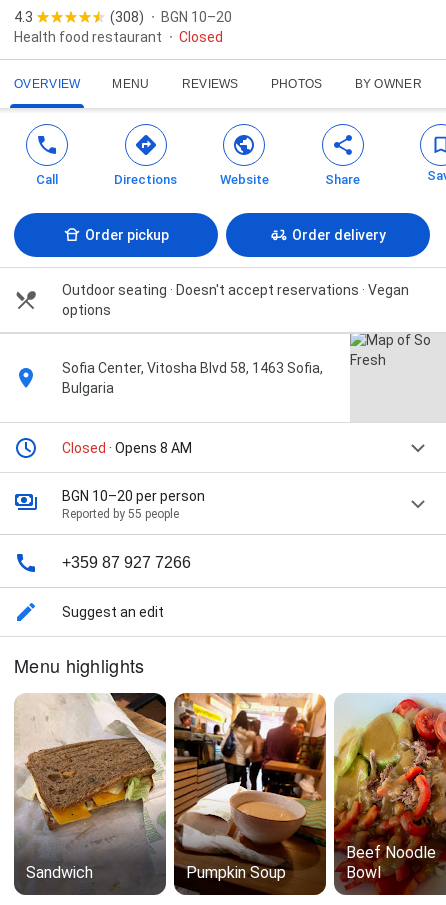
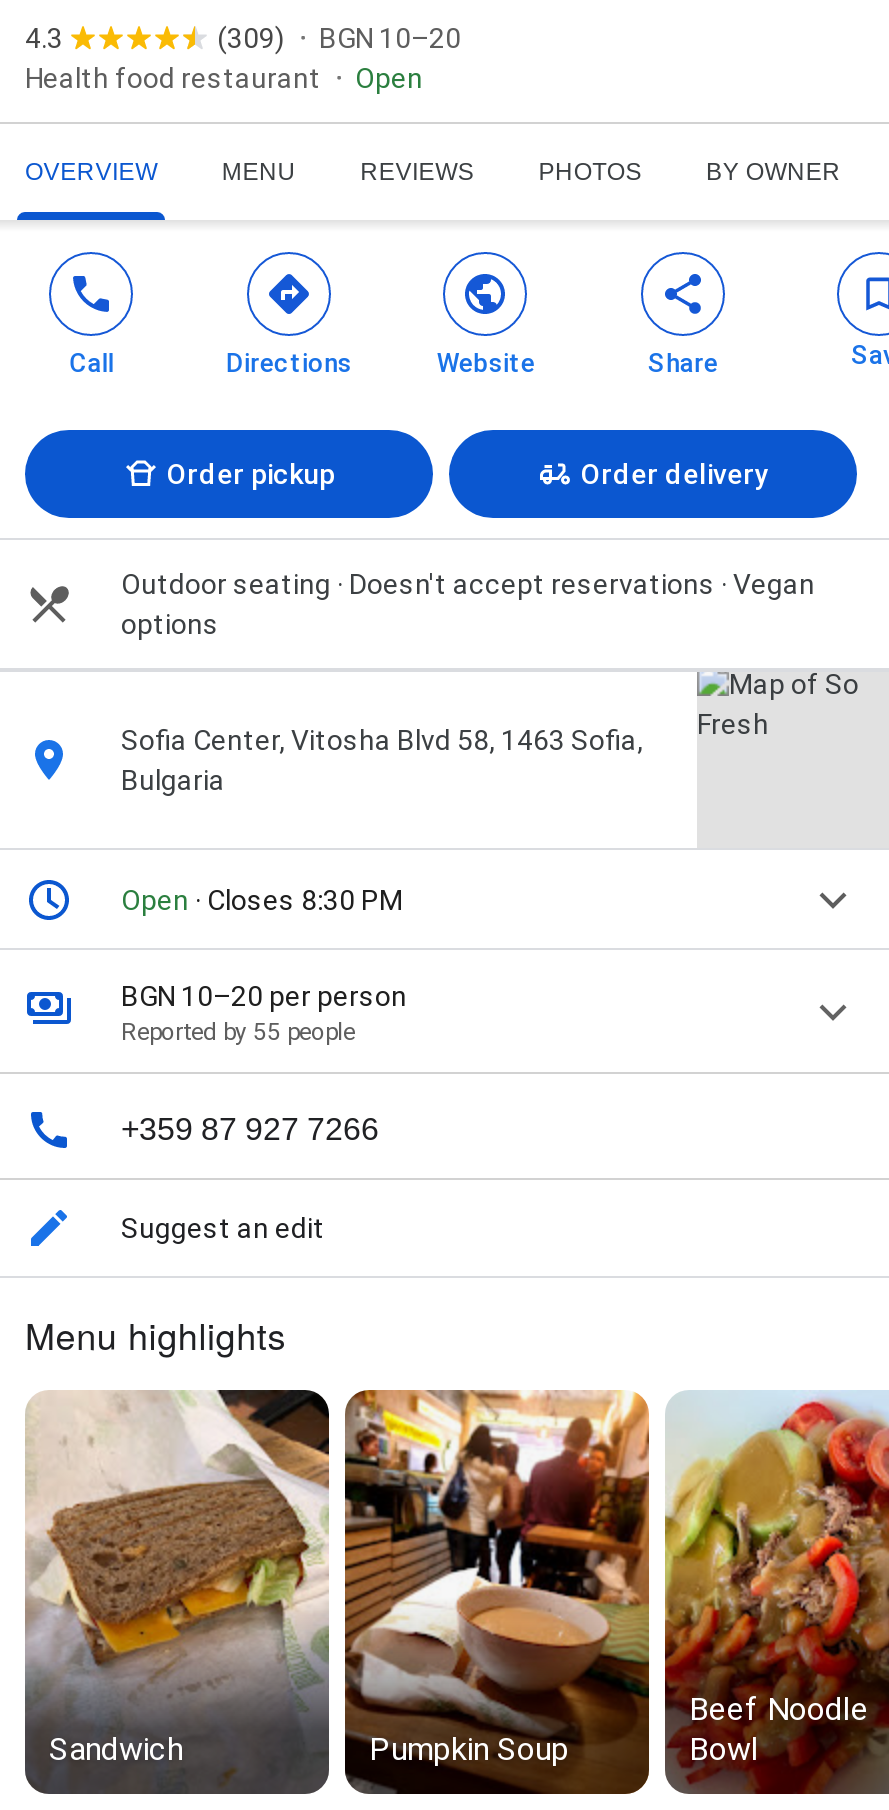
[110,9,232,25] (308) BGN 10–20 -> [217,22,461,54] (309) BGN 10–20
[179,29,223,45] Closed -> [355,62,423,94] Open
[62,440,192,456] Closed · Opens 8 AM -> [121,884,403,916] Open · Closes 8:30 PM

